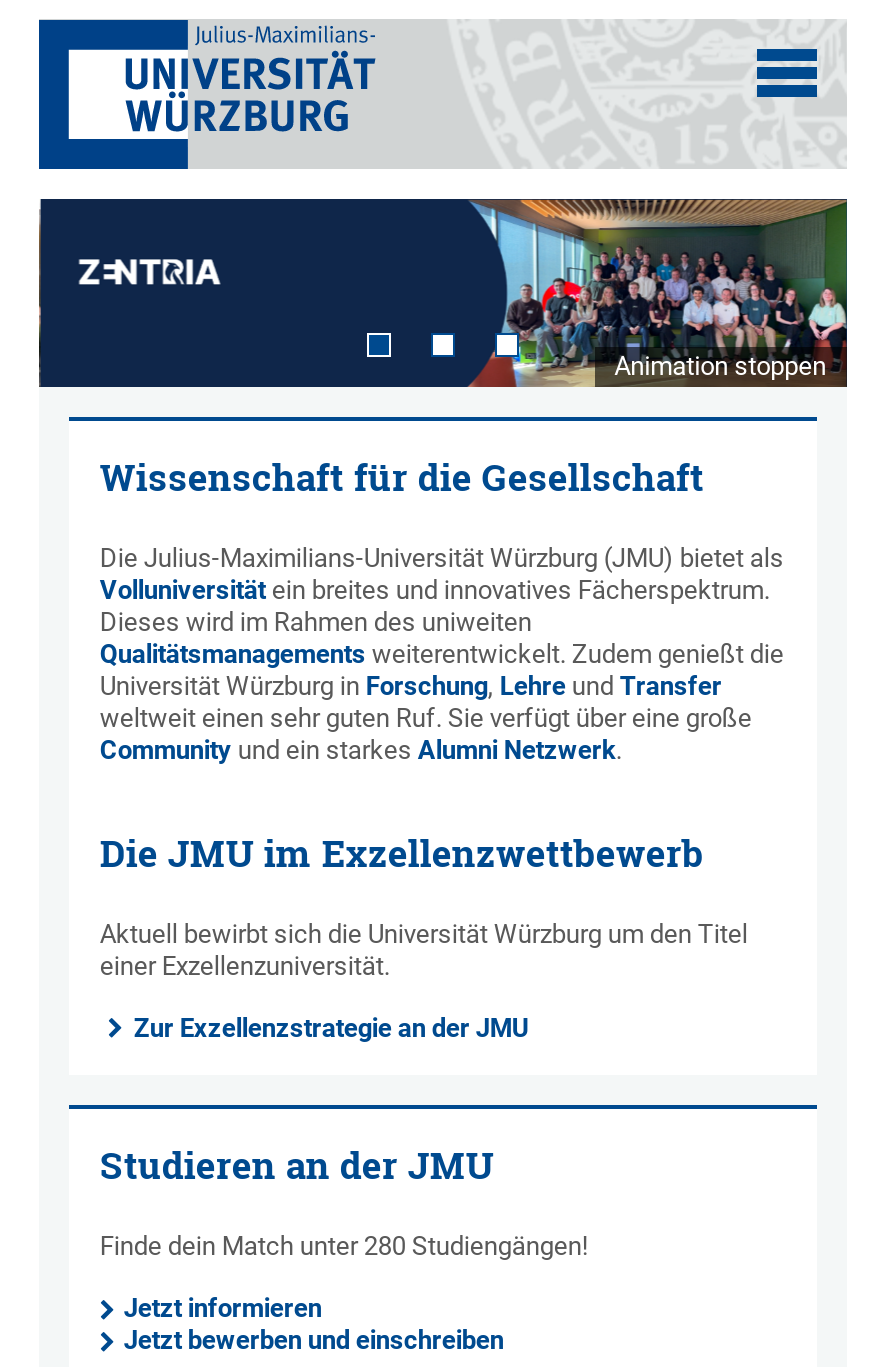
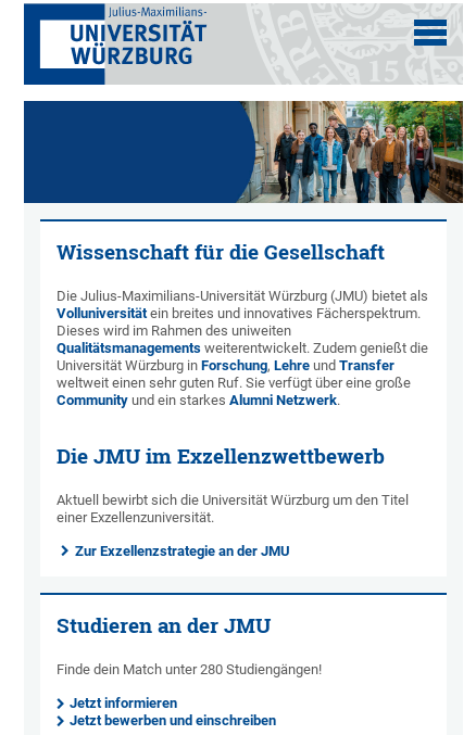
[37,197,849,387] [image] -> [23,100,463,204] [image]
[614,352,826,382] Animation stoppen -> none

